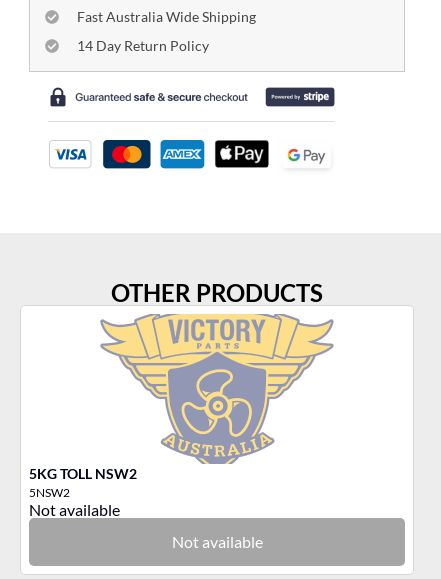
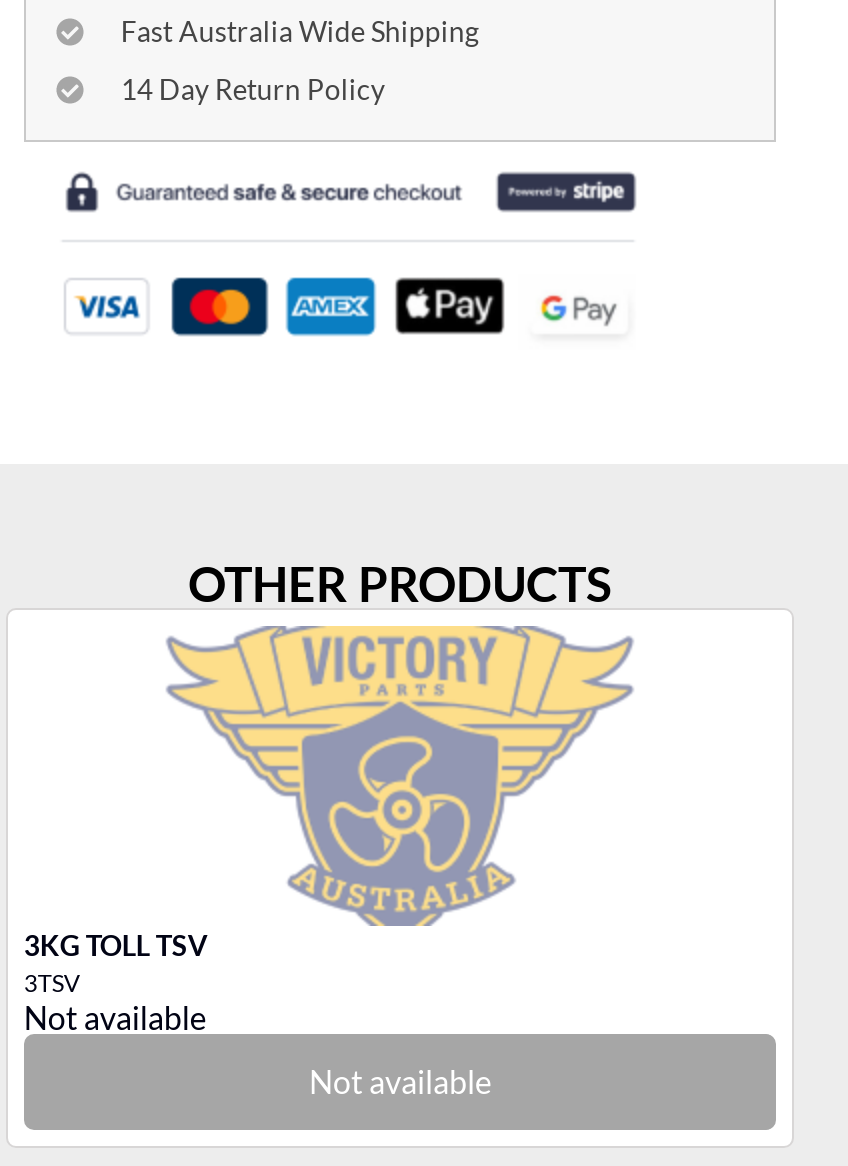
[29,465,137,500] 5KG TOLL NSW2 | 5NSW2 -> [24,927,208,997] 3KG TOLL TSV | 3TSV

